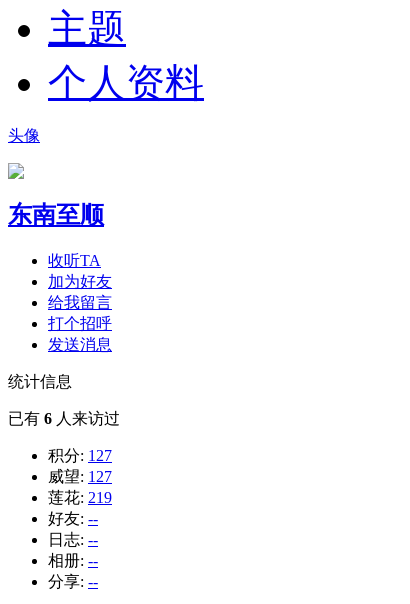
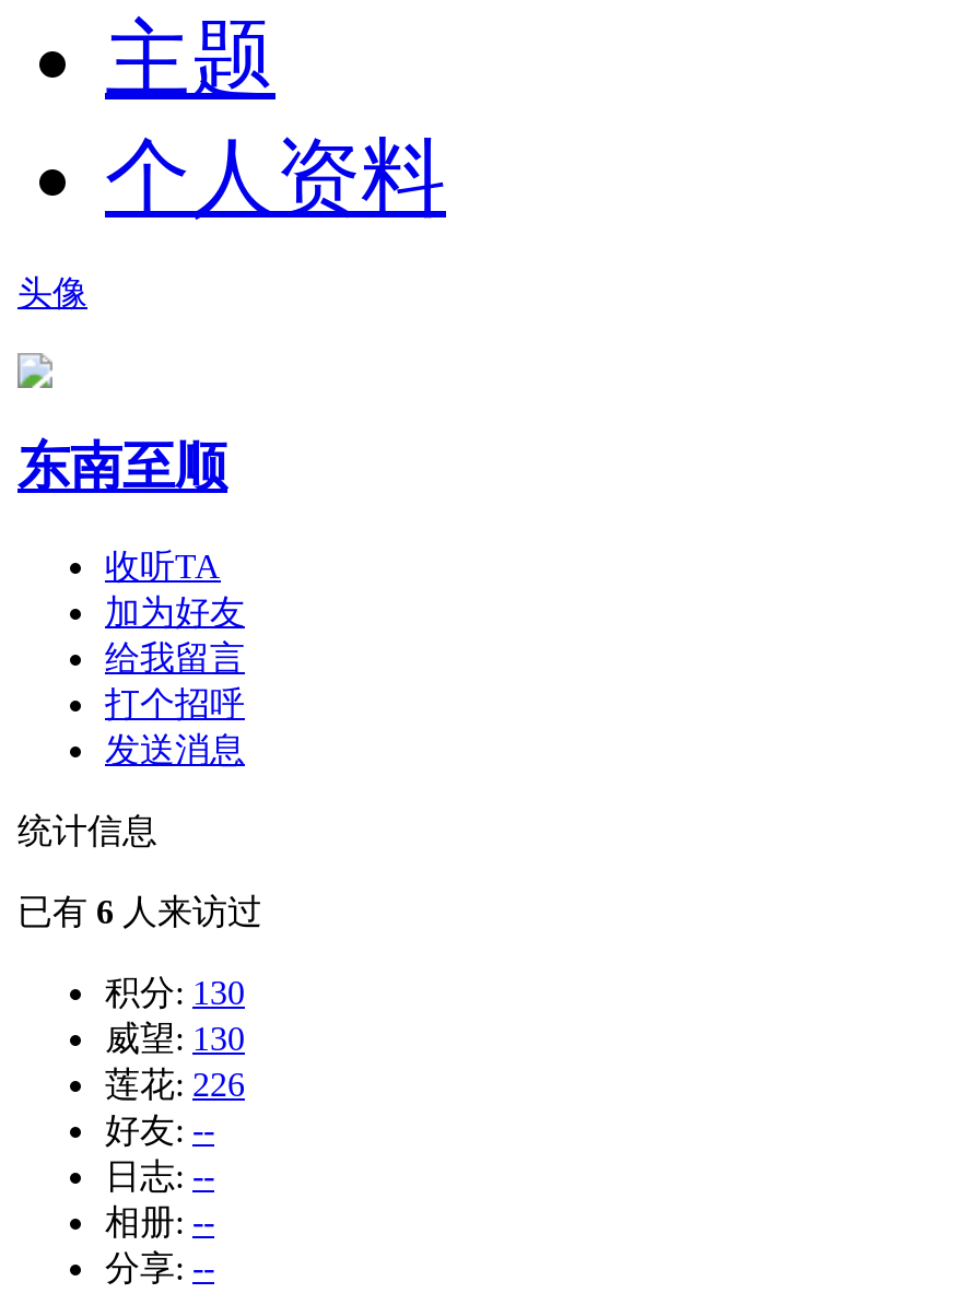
[48,447,112,464] 积分: 127 -> [105,973,245,1010] 积分: 130
[48,468,112,485] 威望: 127 -> [105,1019,245,1056] 威望: 130
[48,489,112,506] 莲花: 219 -> [105,1065,245,1102] 莲花: 226

